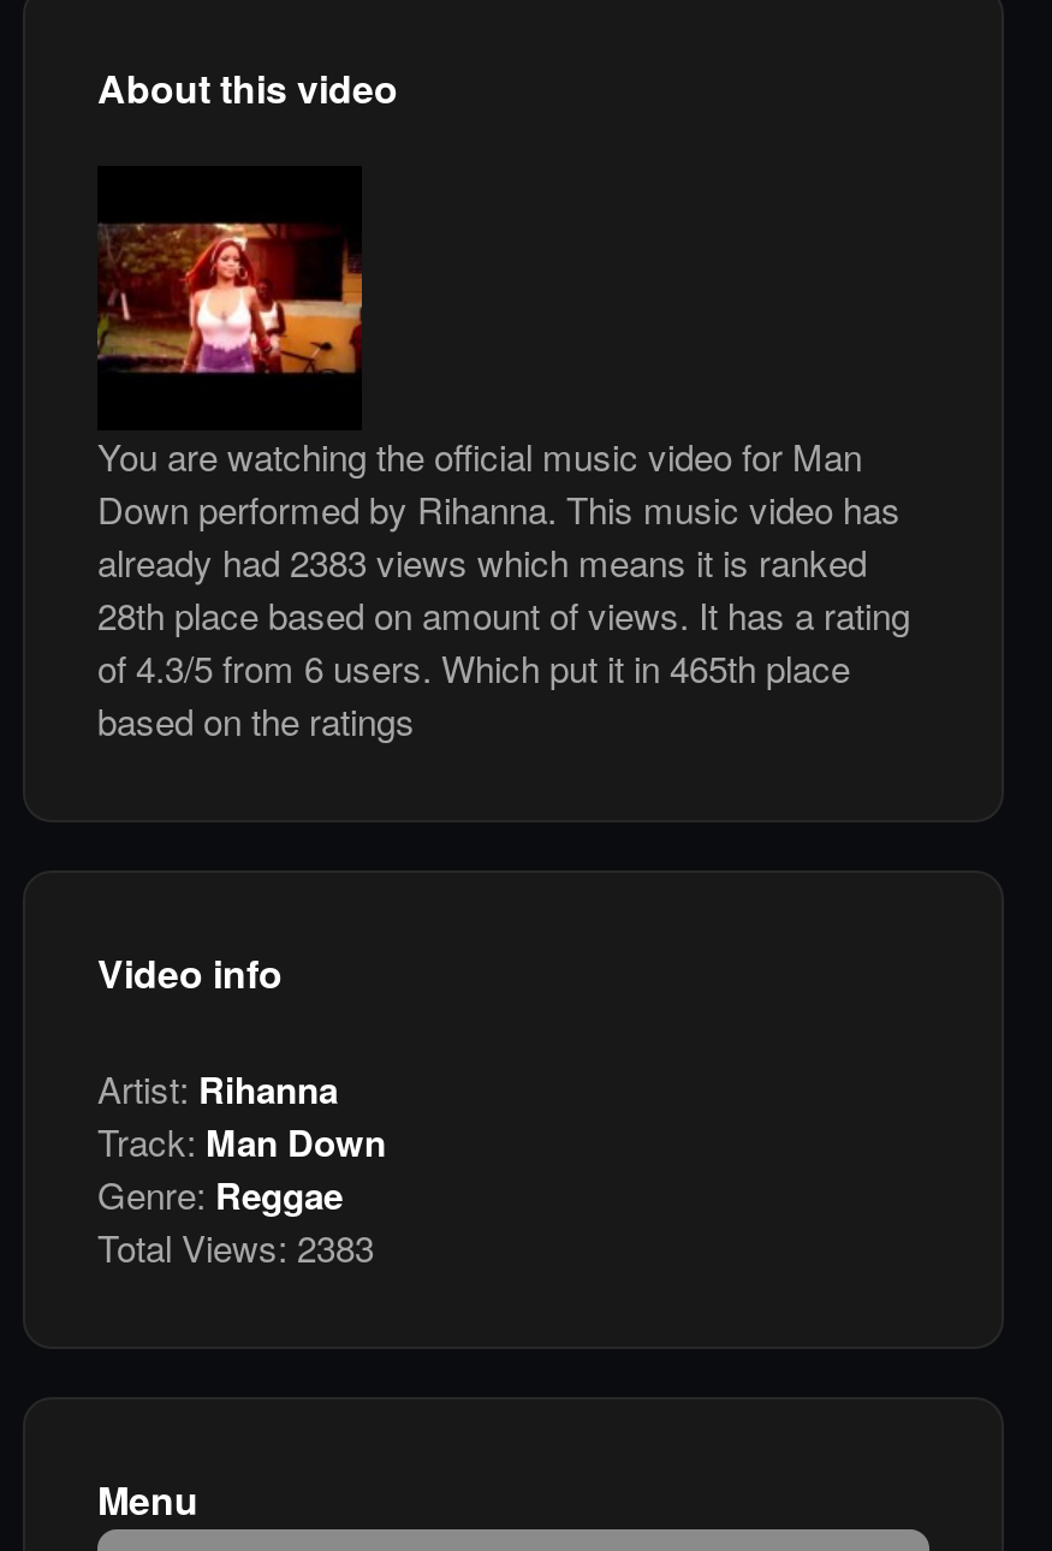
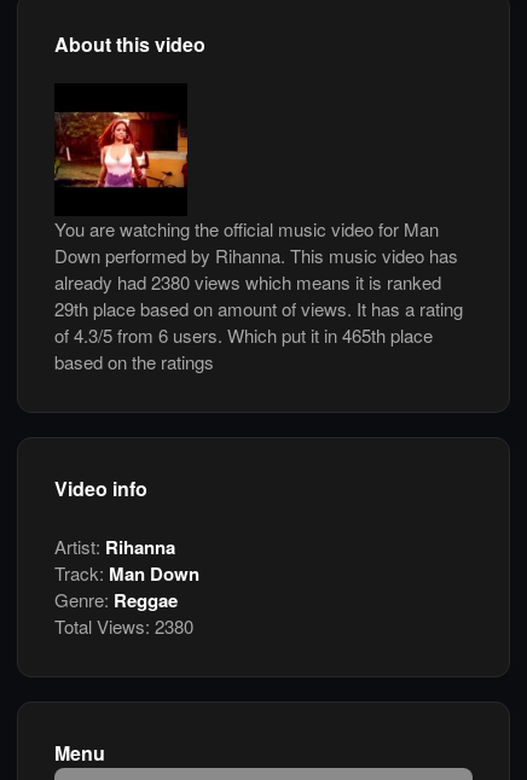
[97,537,867,588] already had 2383 views which means it is ranked -> [54,270,441,295] already had 2380 views which means it is ranked
[97,590,910,641] 28th place based on amount of views. It has a rating -> [54,296,463,322] 29th place based on amount of views. It has a rating
[97,1223,374,1273] Total Views: 2383 -> [54,614,193,639] Total Views: 2380

